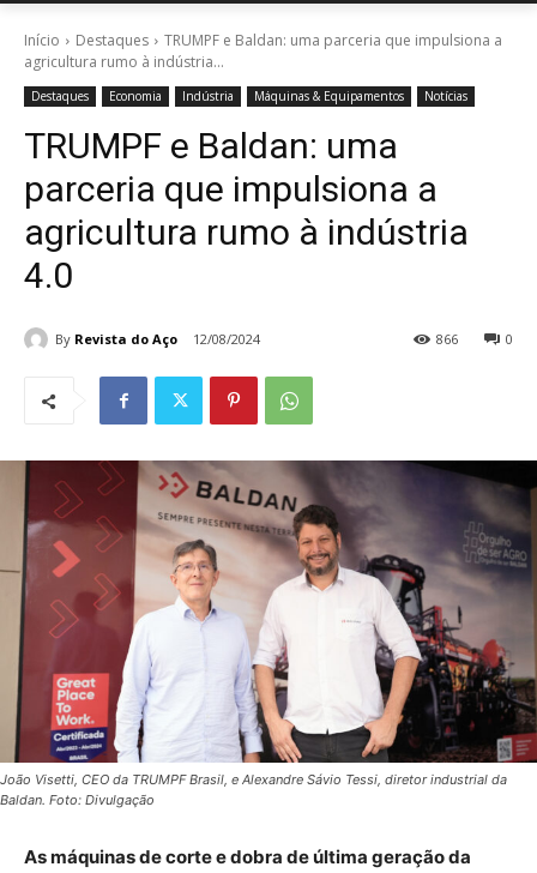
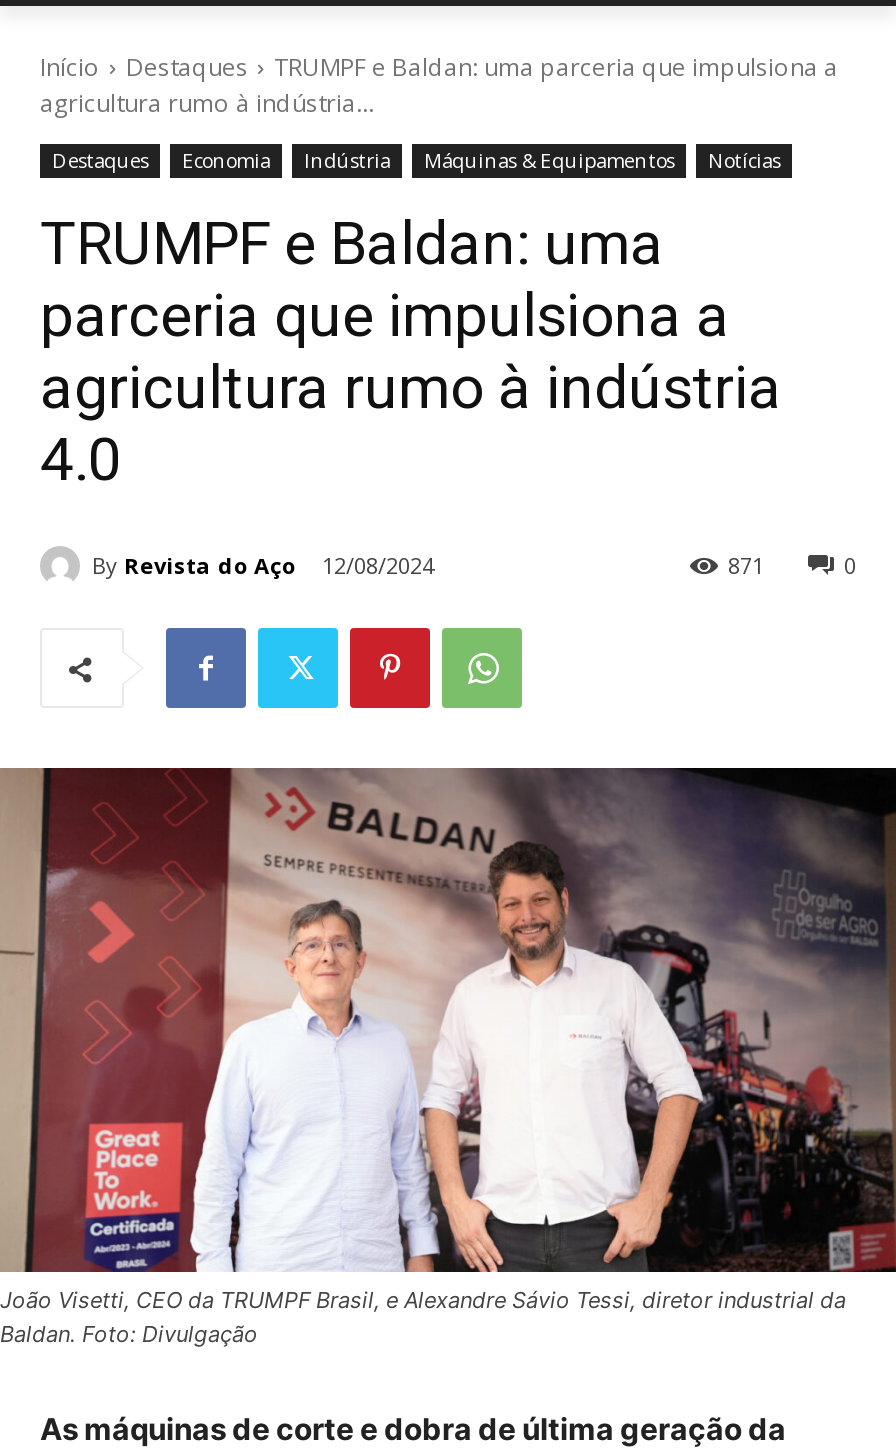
[436,330,458,348] 866 -> [728,550,764,580] 871

